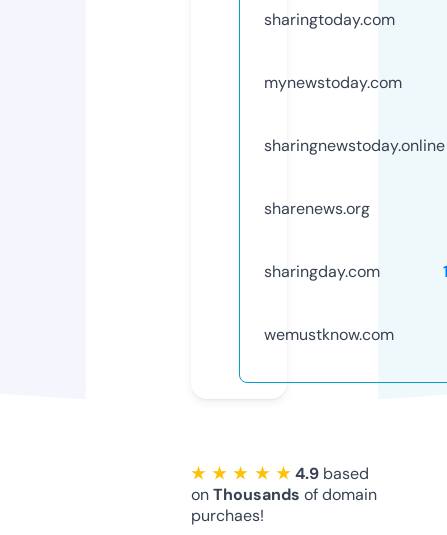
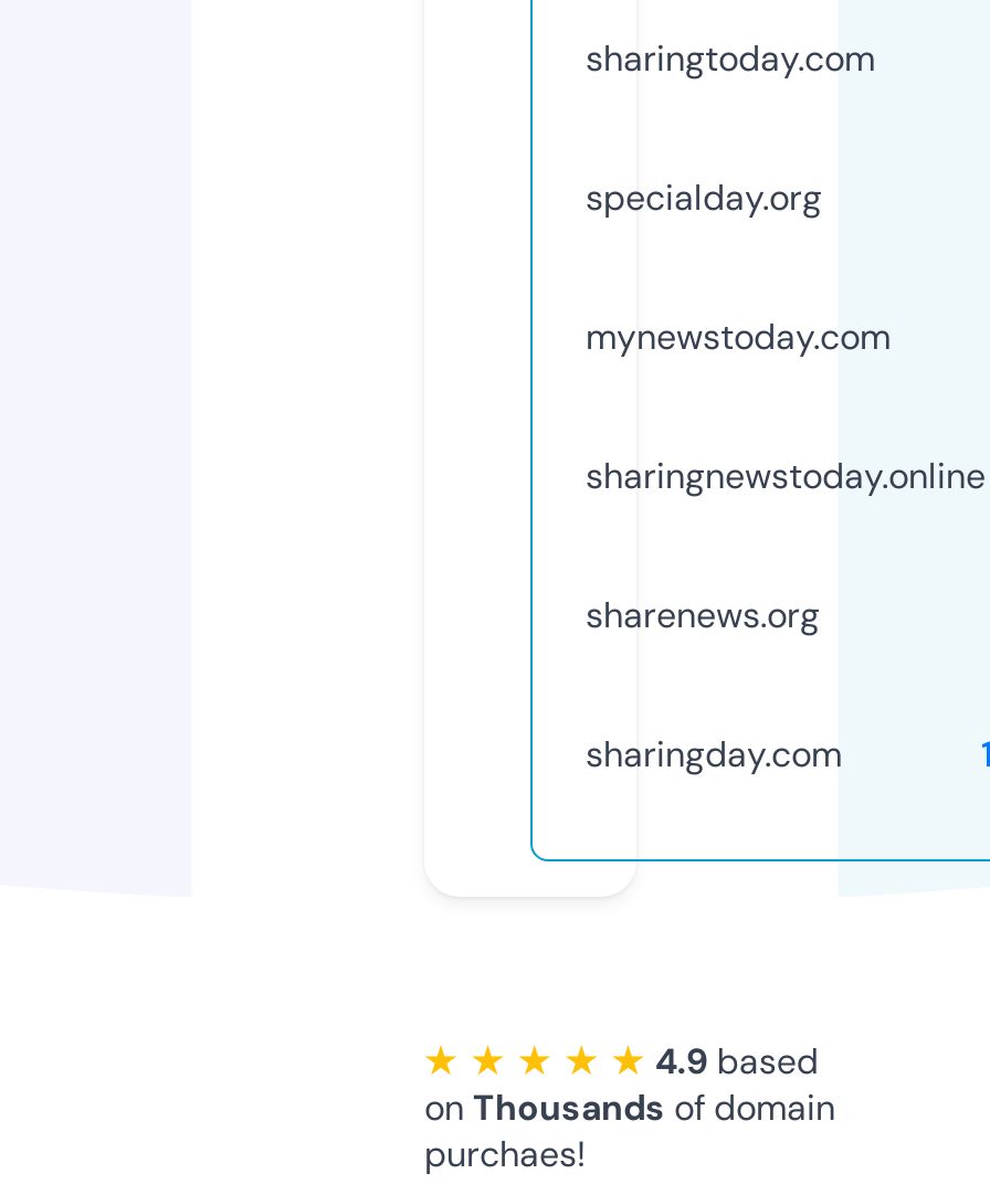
none -> [586,174,822,220] specialday.org
moved [264,72,445,282] -> [586,313,986,777]: mynewstoday.com | sharingnewstoday.online | sharenews.org | sharingday.com
[264,324,394,345] wemustknow.com -> none

